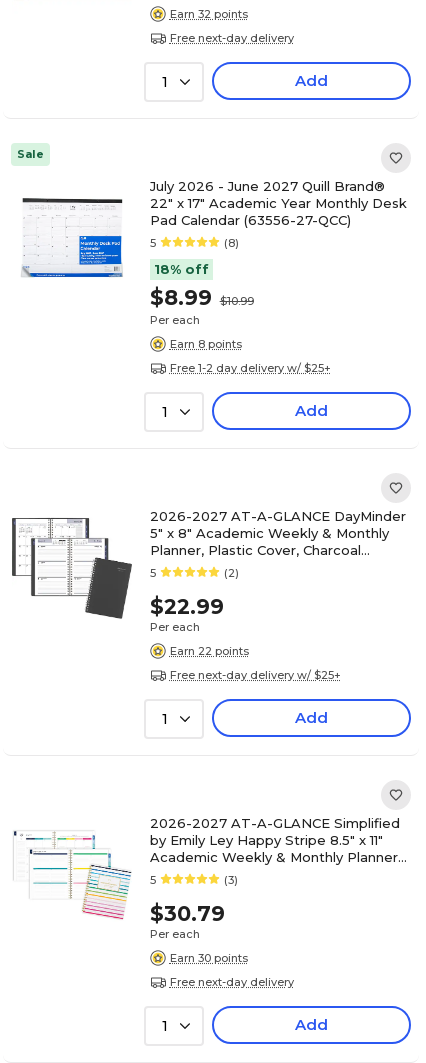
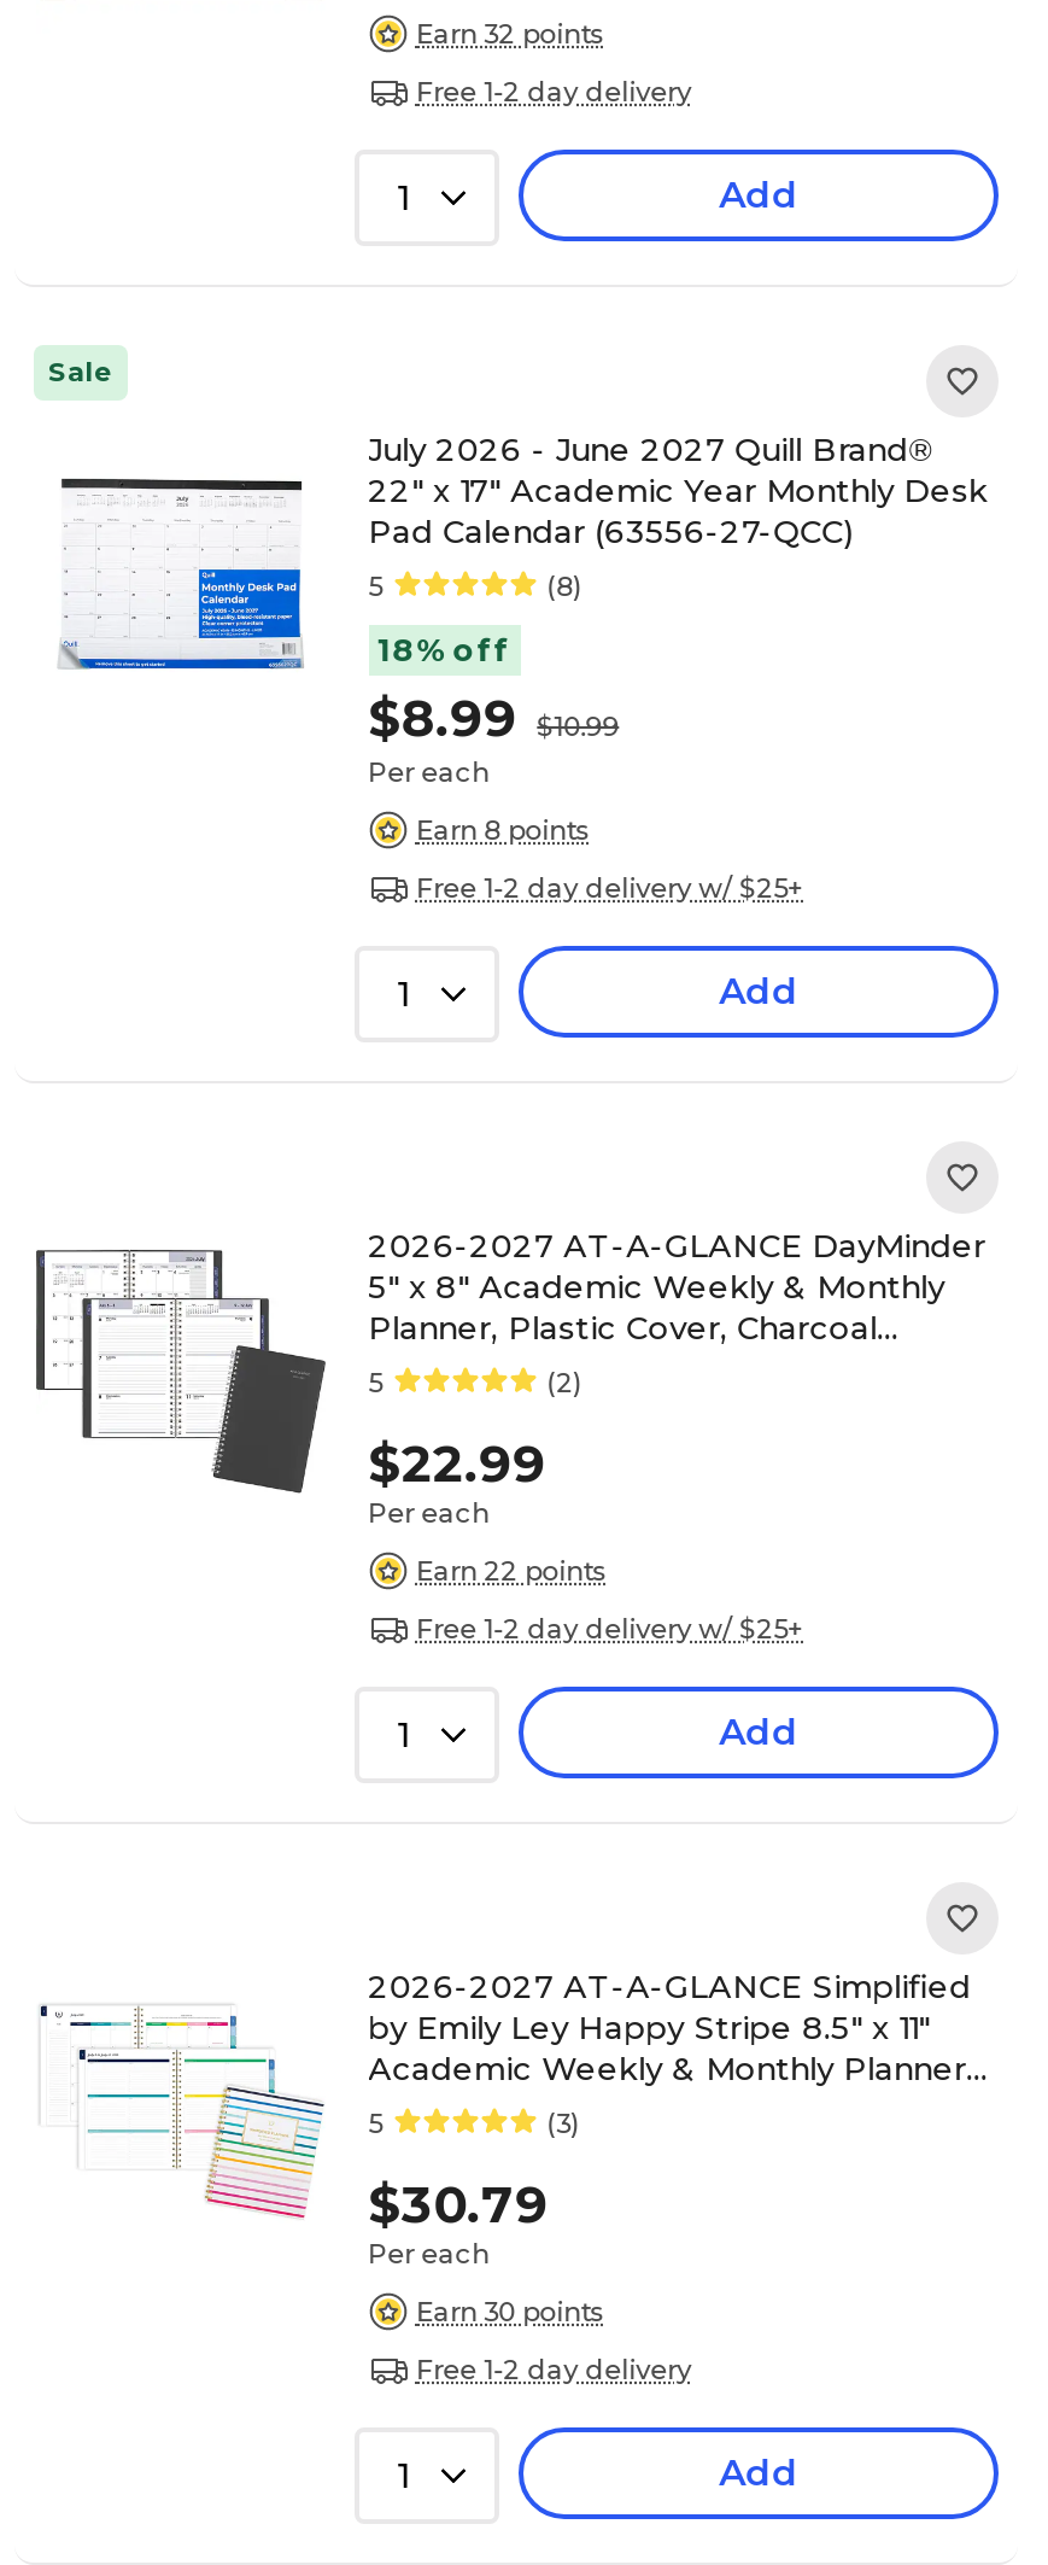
[170,30,294,44] Free next-day delivery -> [417,74,692,107] Free 1-2 day delivery
[170,667,341,681] Free next-day delivery w/ $25+ -> [417,1611,805,1644] Free 1-2 day delivery w/ $25+
[170,974,294,988] Free next-day delivery -> [417,2351,692,2385] Free 1-2 day delivery

